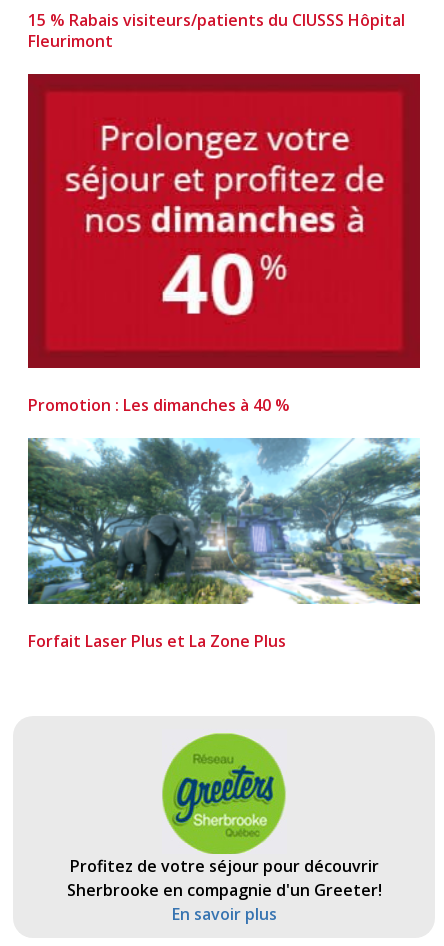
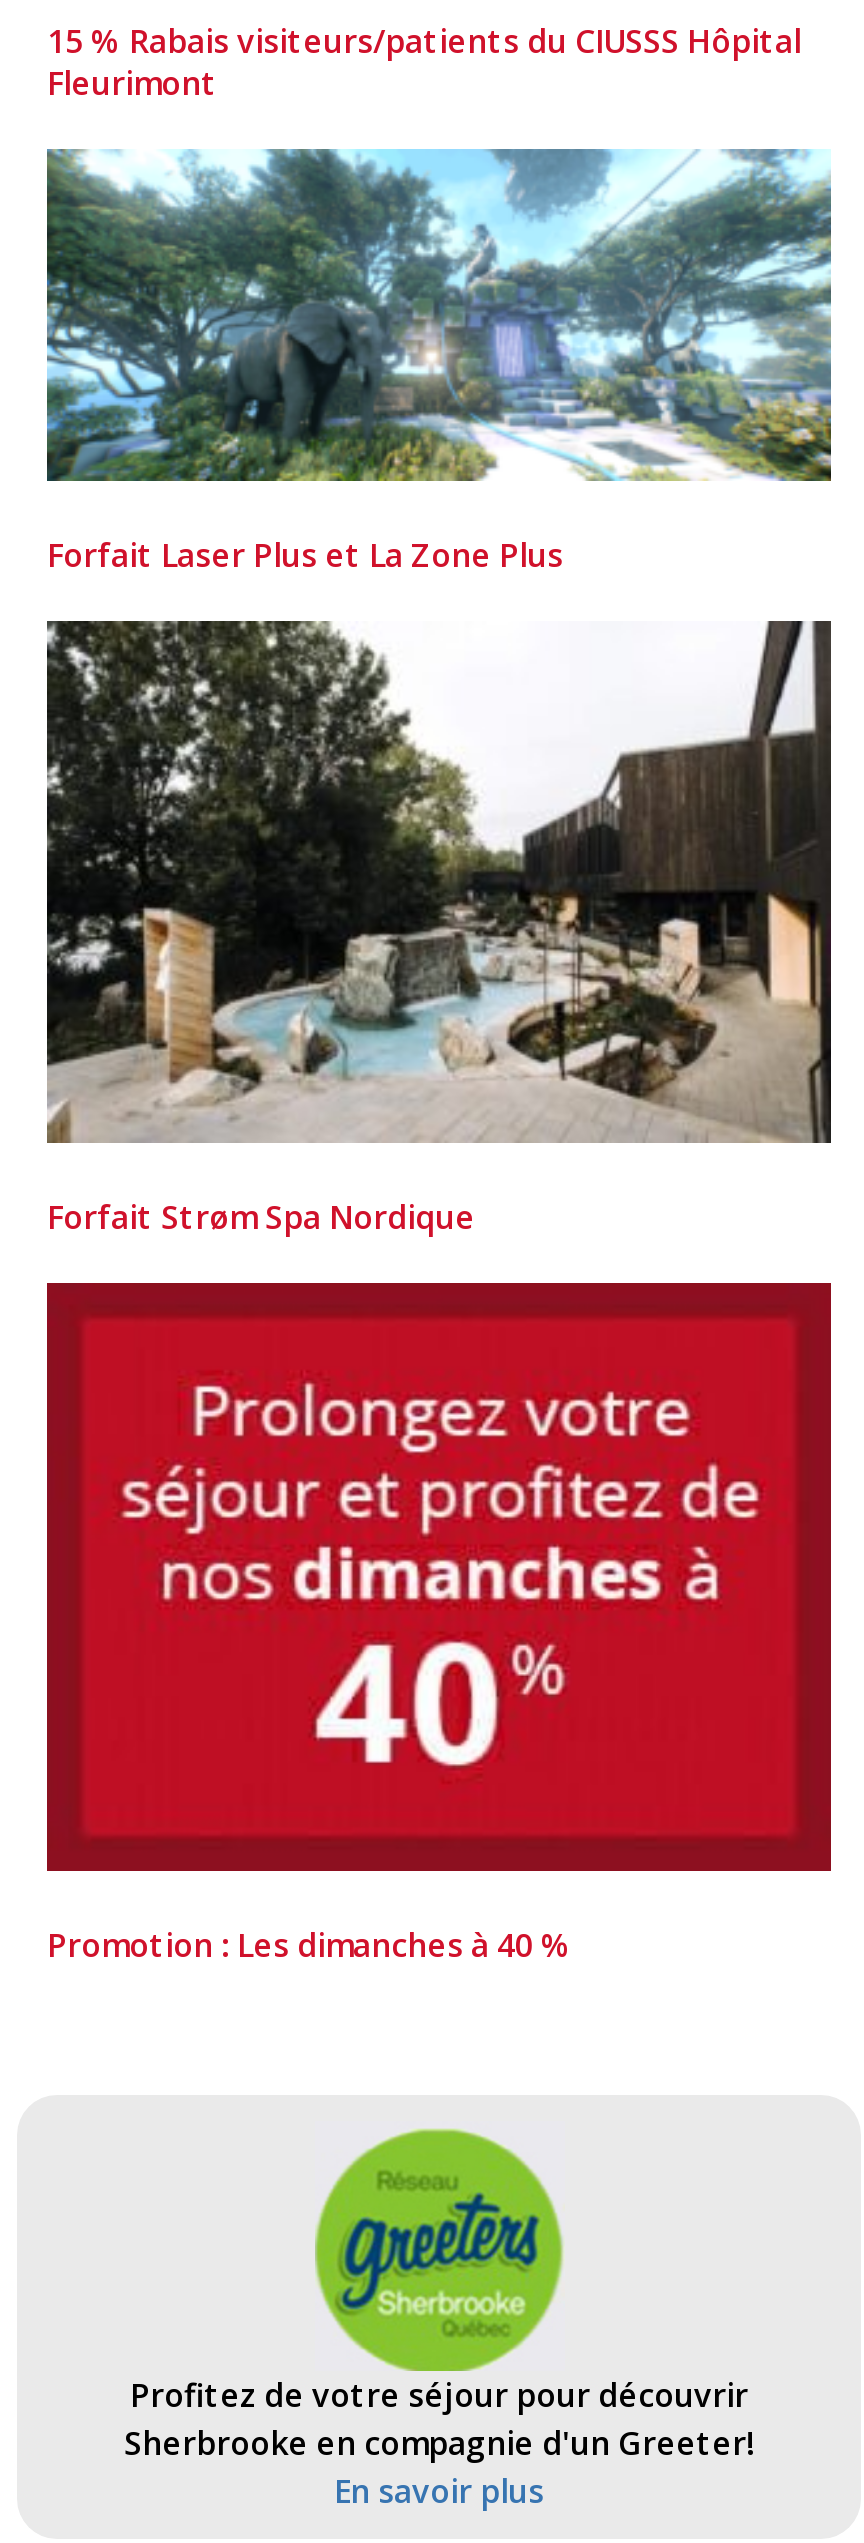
none -> [45,618,833,1238] [image] | Forfait Strøm Spa Nordique
moved [48,117,402,341] -> [87,1368,795,1816]: [image]
moved [28,394,290,416] -> [47,1922,571,1966]: Promotion : Les dimanches à 40 %
moved [27,437,421,652] -> [45,148,833,576]: [image] | Forfait Laser Plus et La Zone Plus

